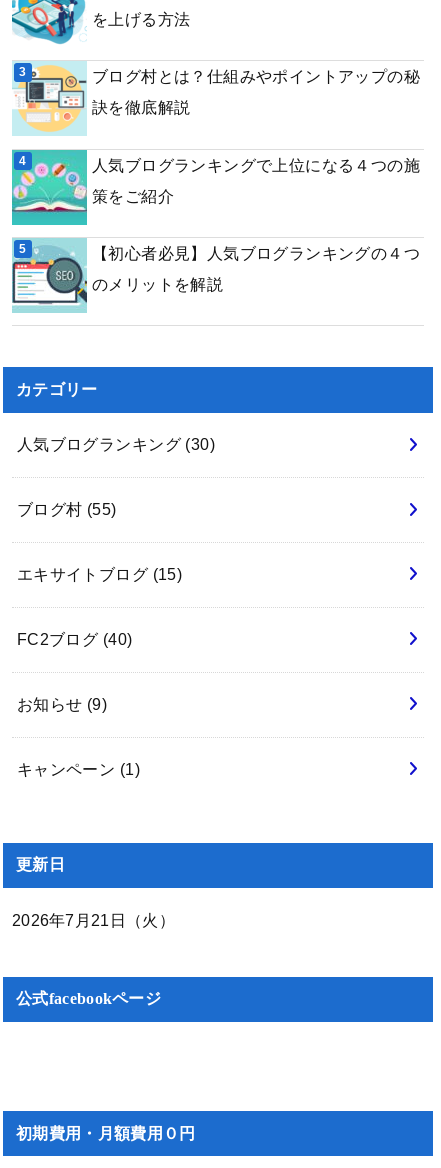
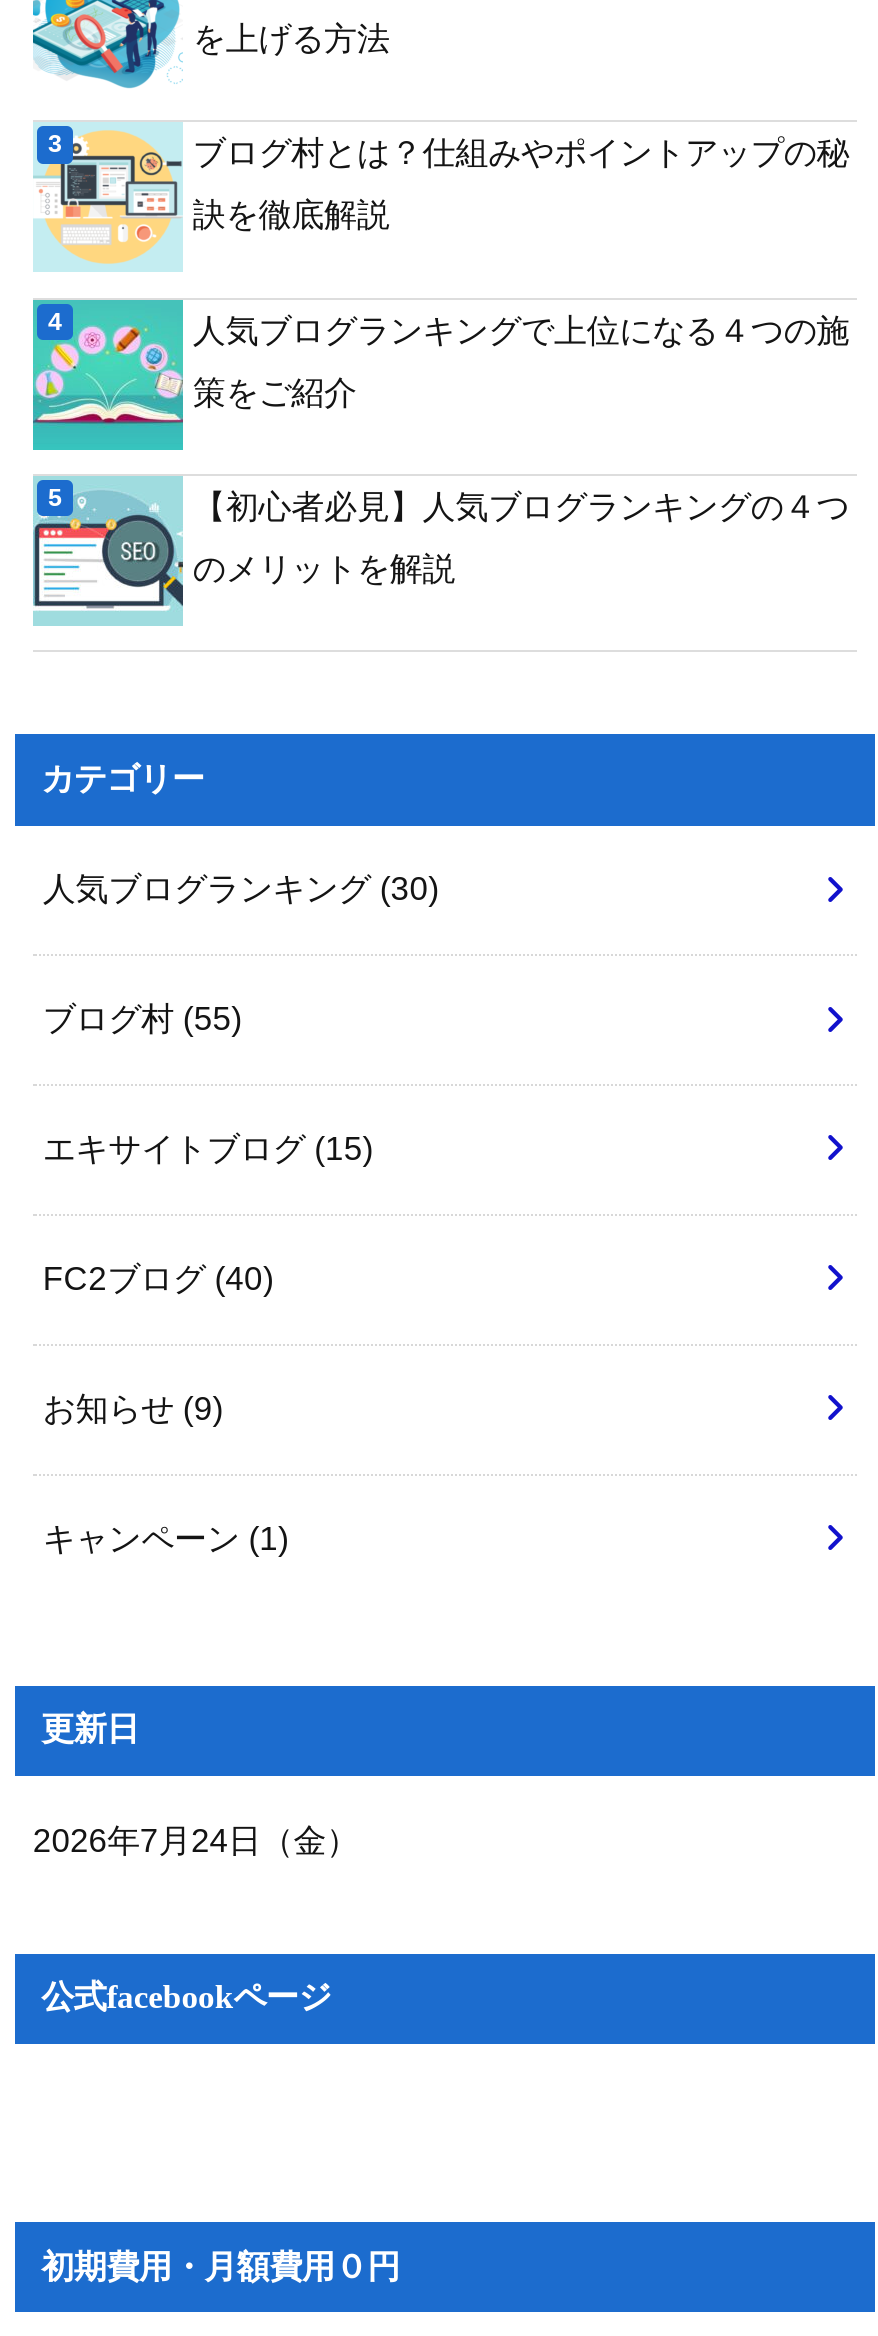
[12,911,175,929] 2026年7月21日（火） -> [33,1821,359,1857] 2026年7月24日（金）

